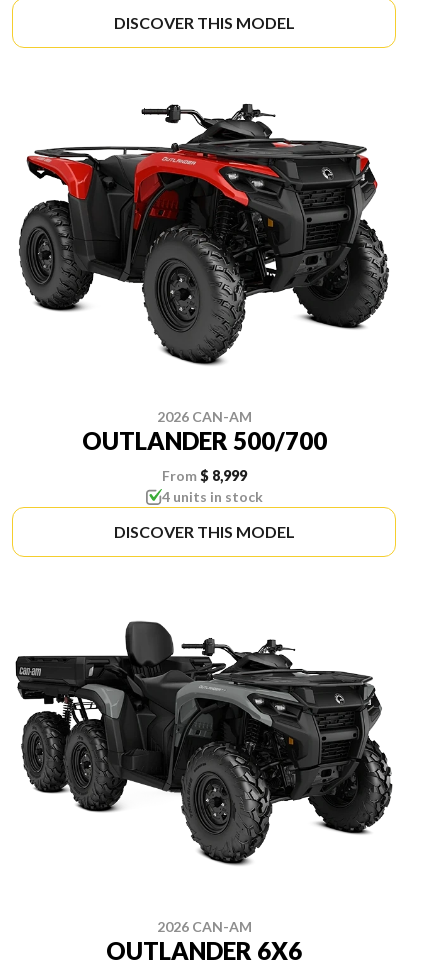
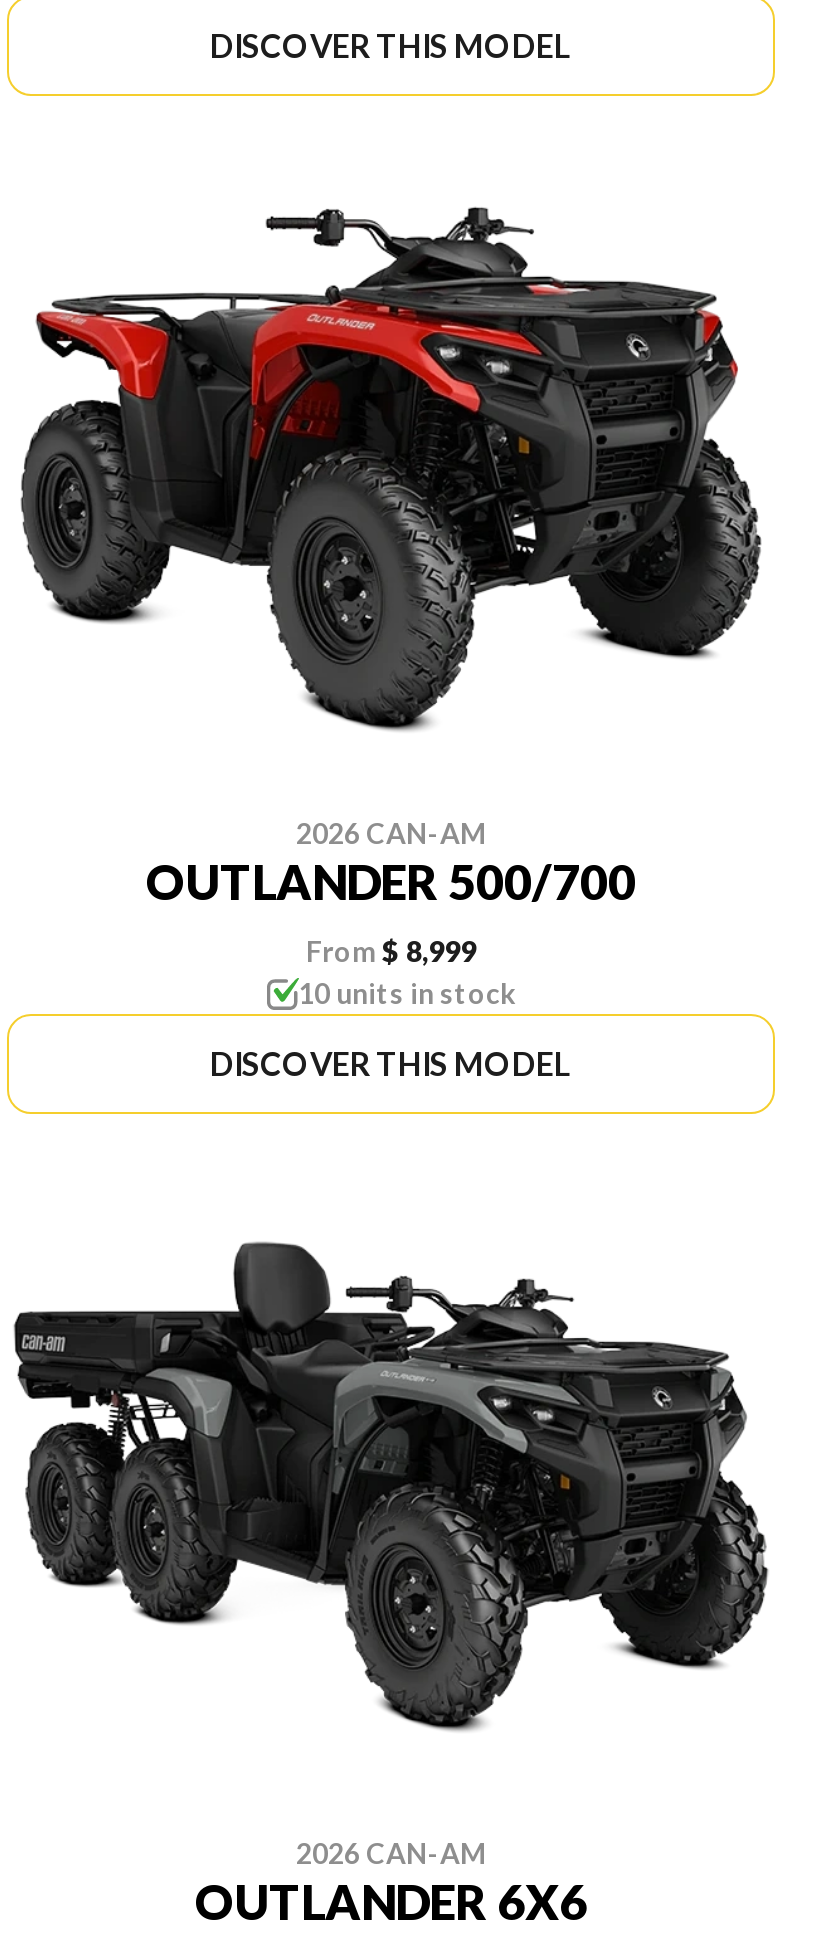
[161,488,262,505] 4 units in stock -> [298,976,516,1010] 10 units in stock

